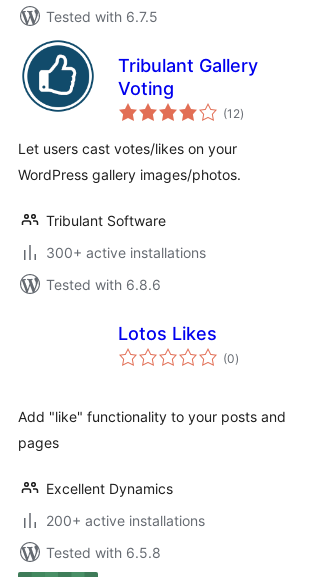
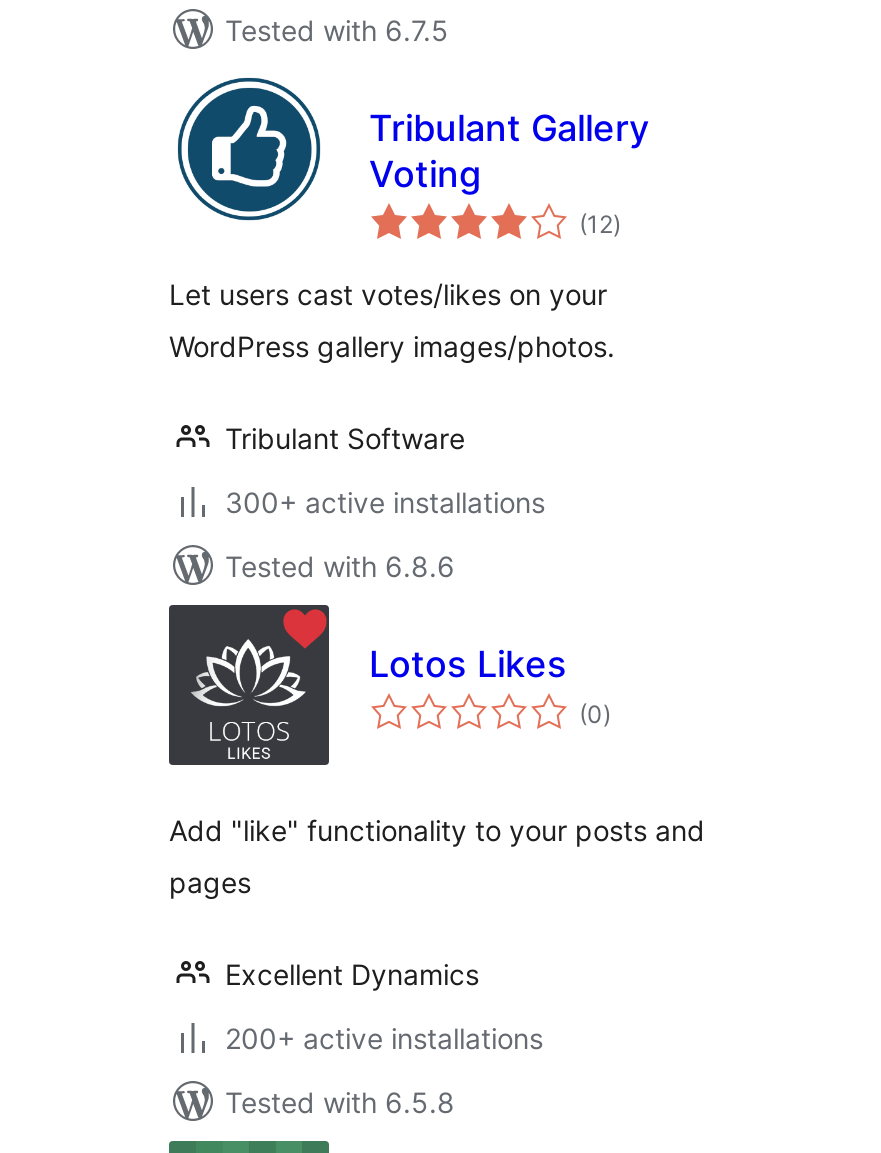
none -> [167,603,331,767] [image]

